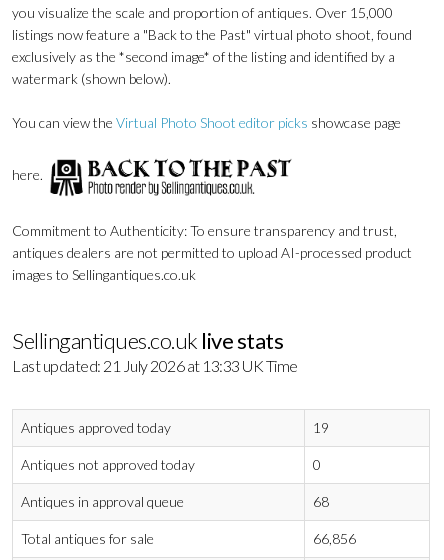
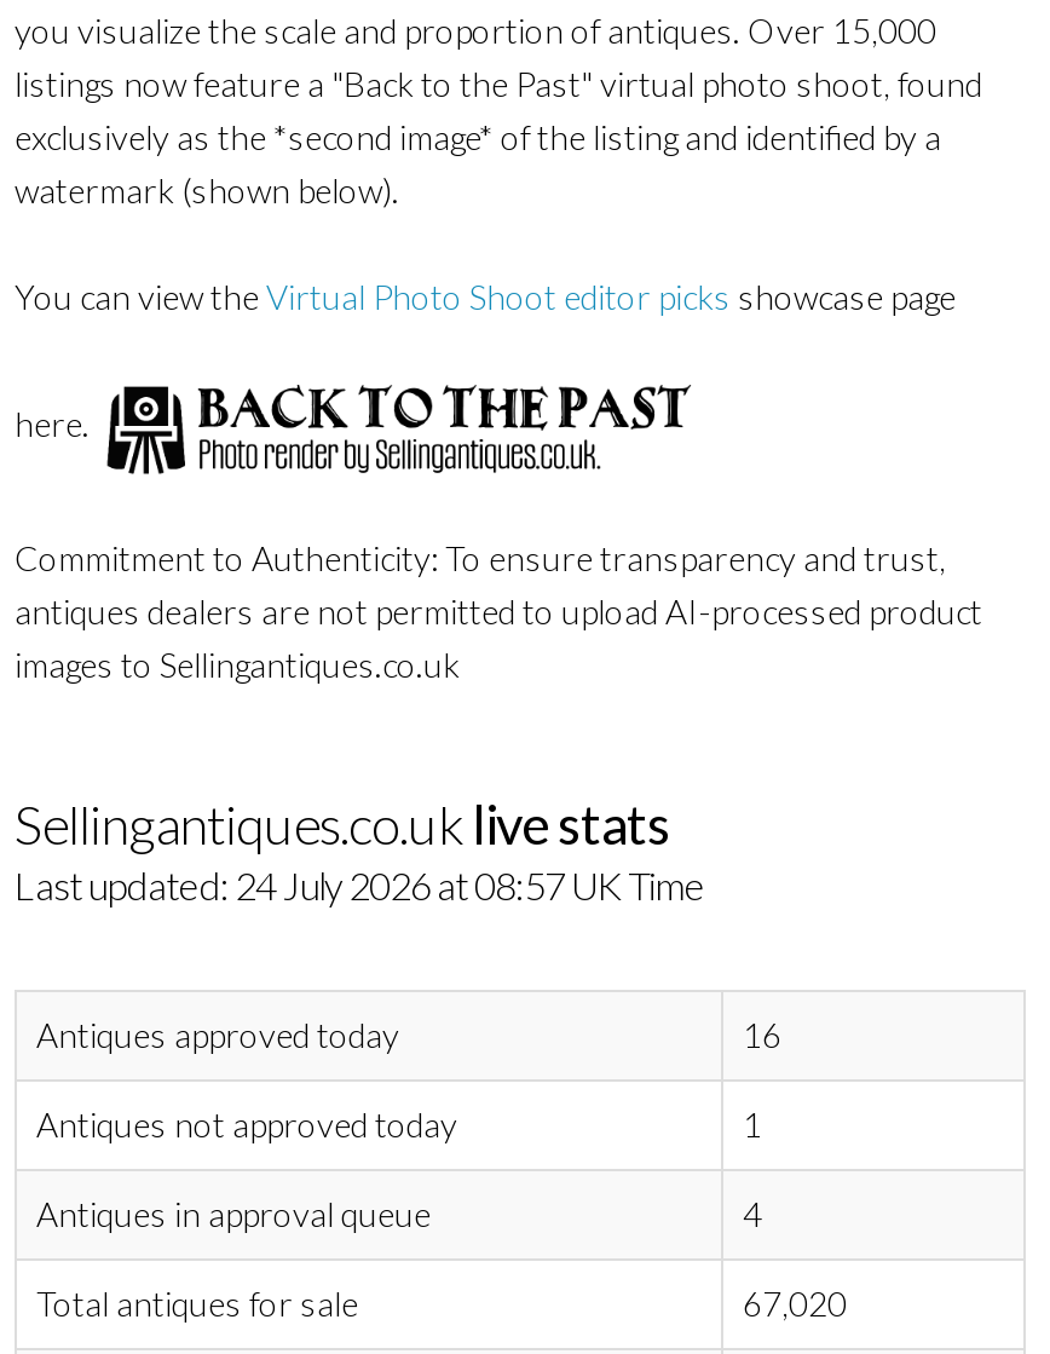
[12,356,297,375] Last updated: 21 July 2026 at 13:33 UK Time -> [15,861,705,907] Last updated: 24 July 2026 at 08:57 UK Time
[313,419,329,436] 19 -> [743,1014,781,1055] 16
[313,456,321,473] 0 -> [743,1103,762,1144] 1
[313,493,329,510] 68 -> [743,1193,762,1234] 4
[313,530,356,547] 66,856 -> [743,1282,847,1324] 67,020

